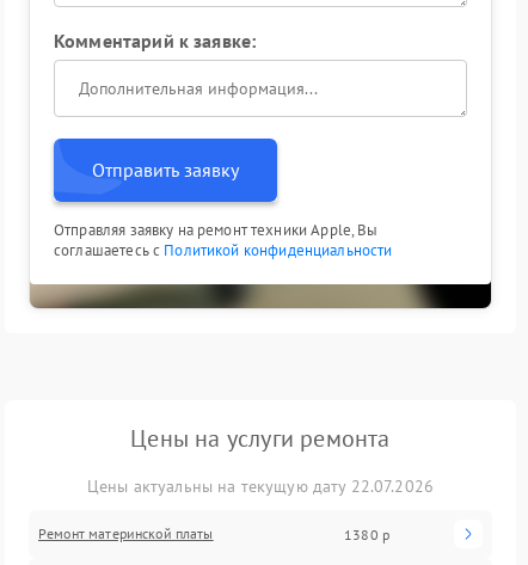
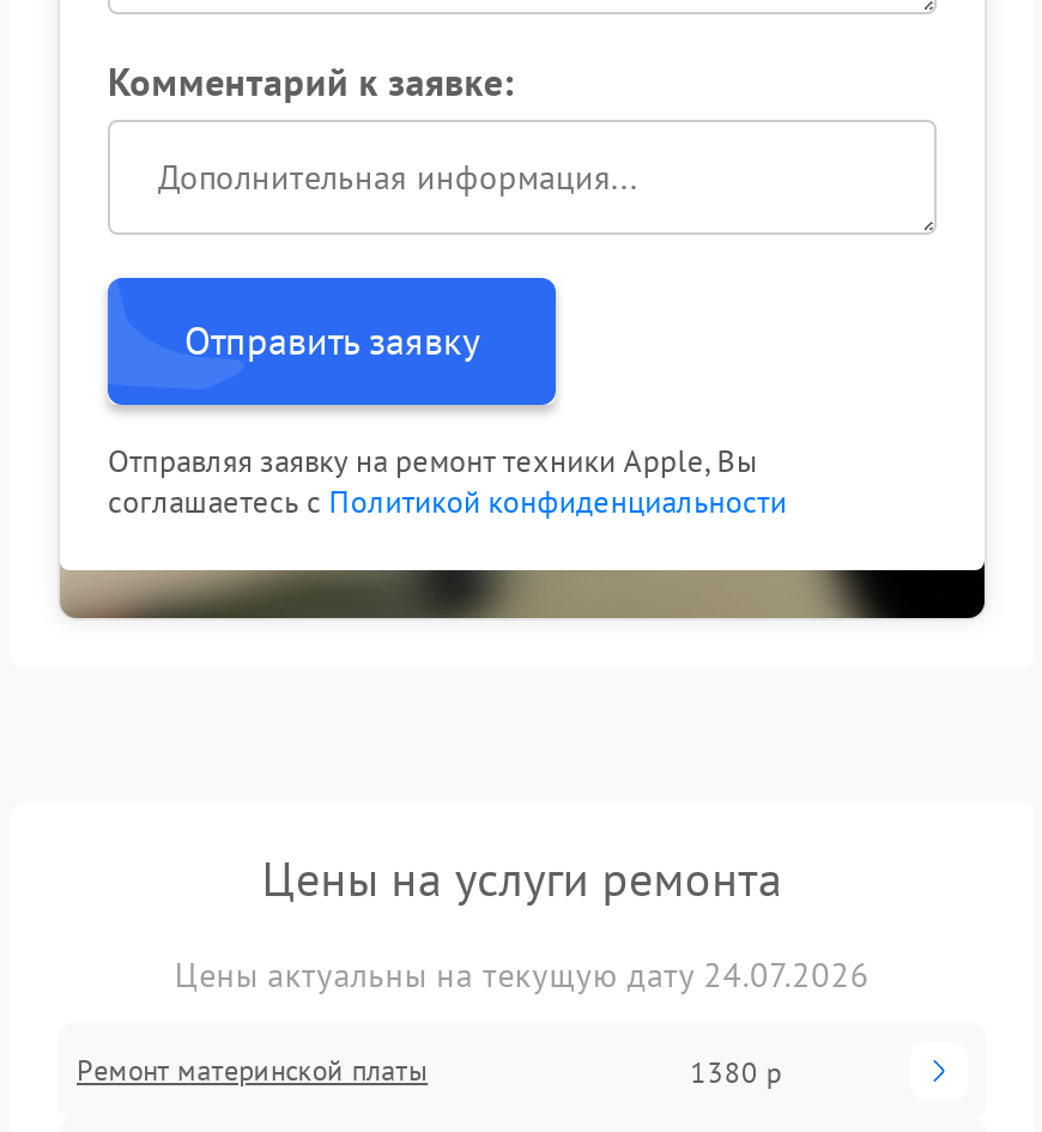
[87,475,434,497] Цены актуальны на текущую дату 22.07.2026 -> [175,954,870,997] Цены актуальны на текущую дату 24.07.2026

